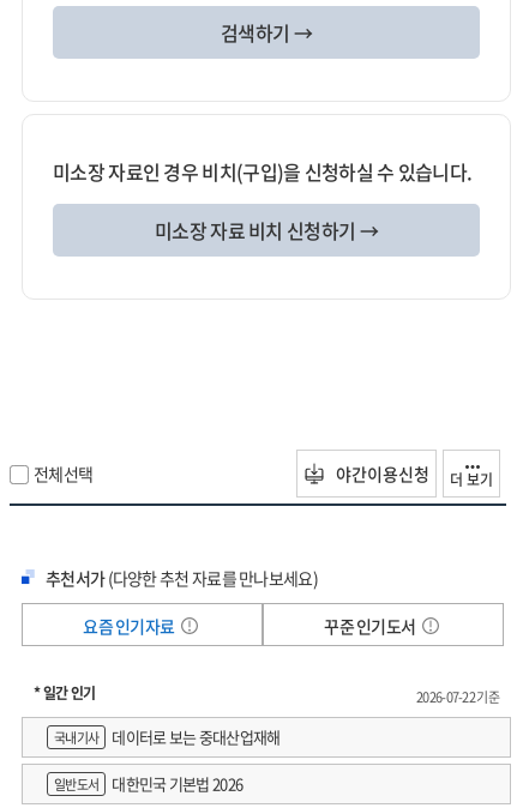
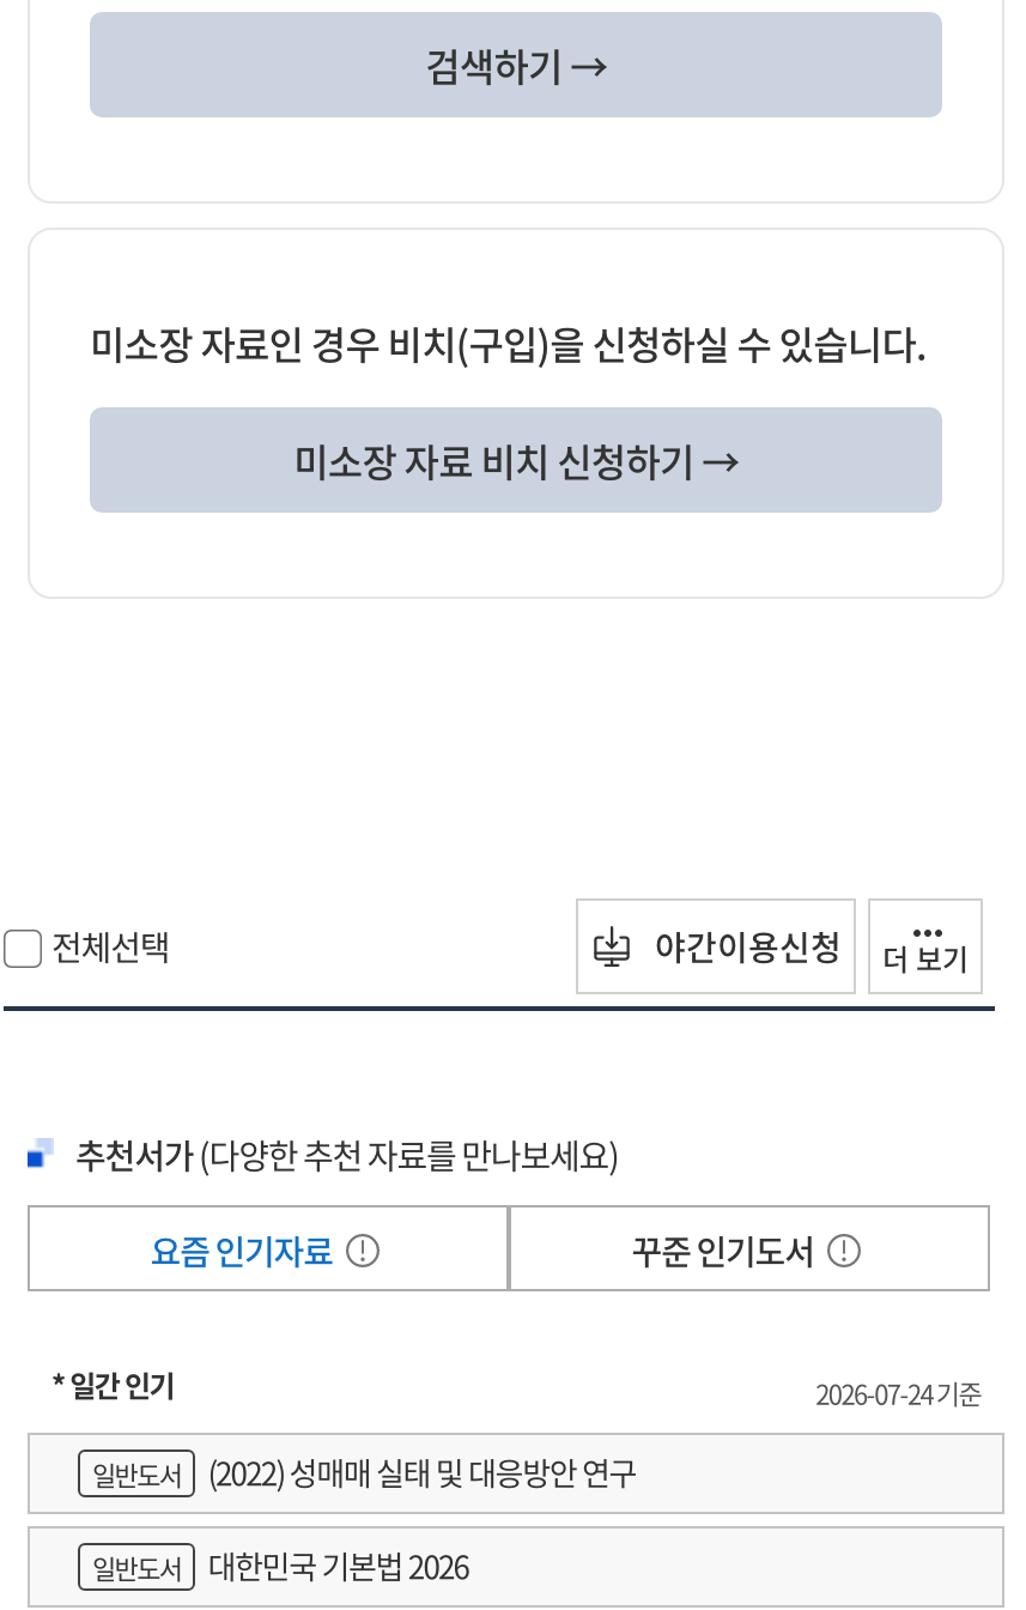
[416,687,499,708] 2026-07-22 기준 -> [816,1373,981,1414] 2026-07-24 기준
[54,726,280,748] 국내기사 | 데이터로 보는 중대산업재해 -> [92,1450,636,1495] 일반도서 | (2022) 성매매 실태 및 대응방안 연구

